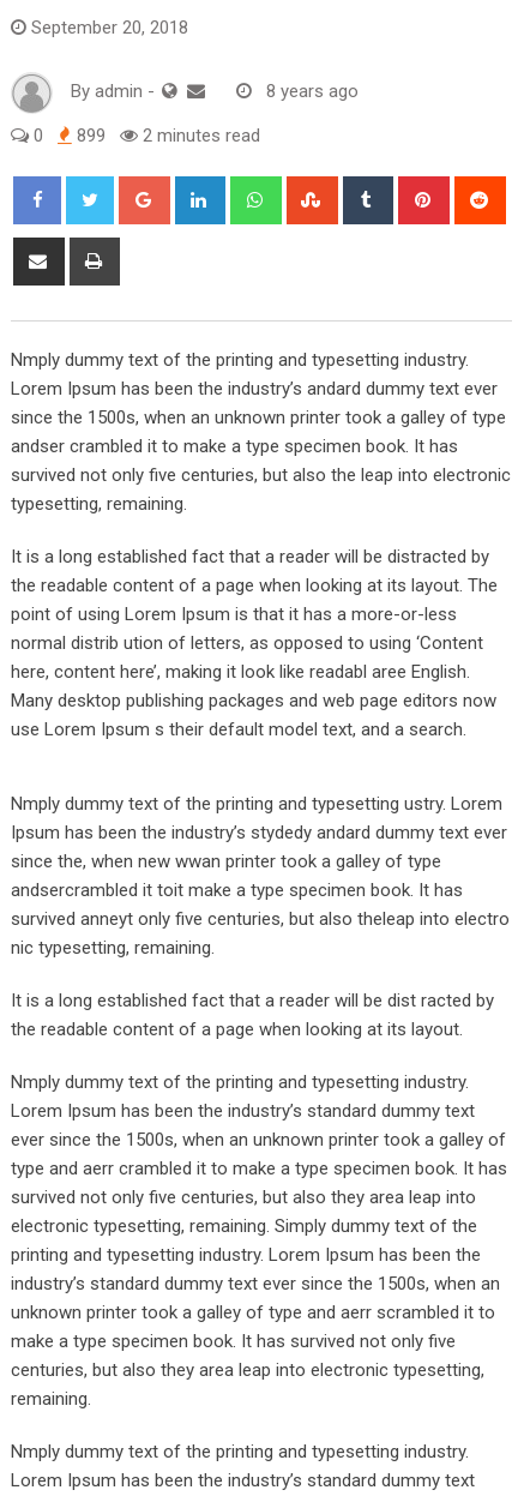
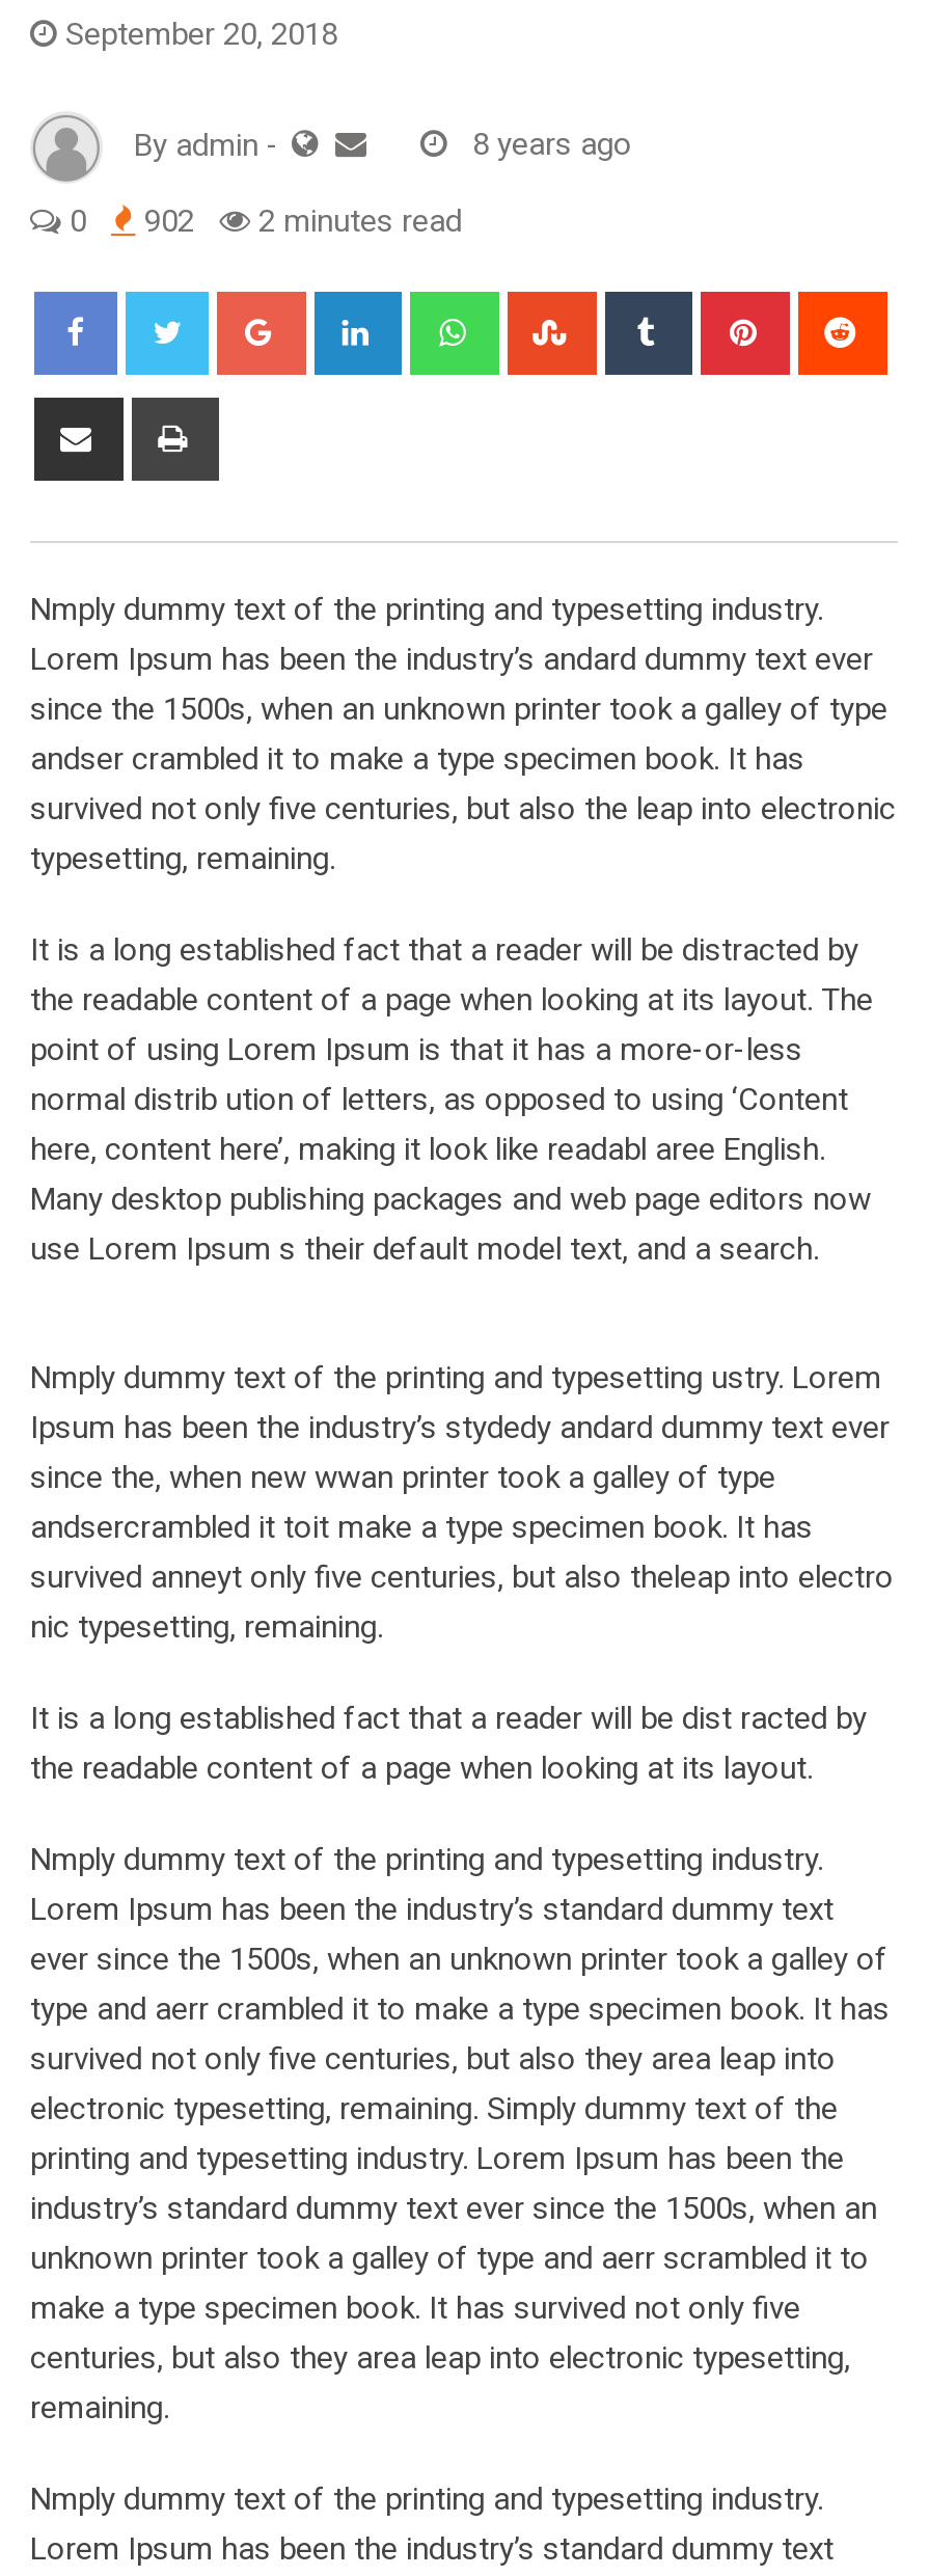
[29,125,260,146] 0 899 2 minutes read -> [61,202,462,240] 0 902 2 minutes read

